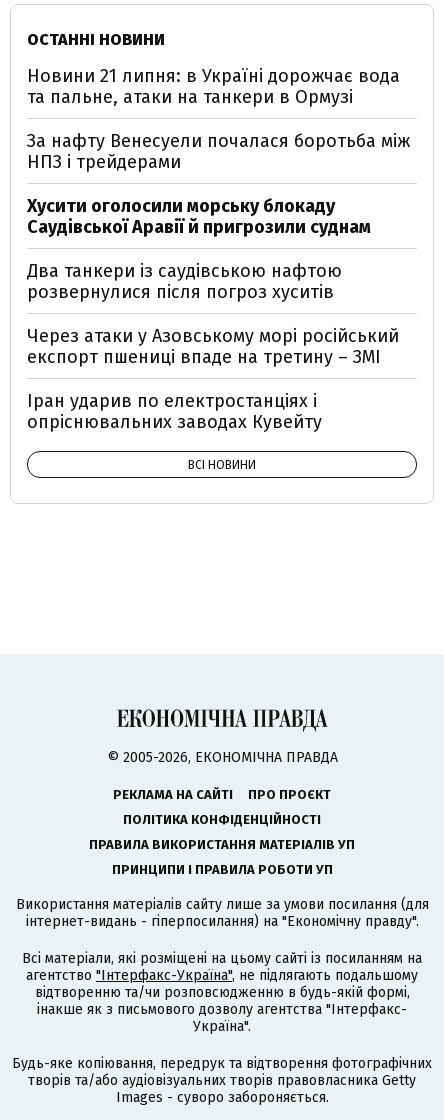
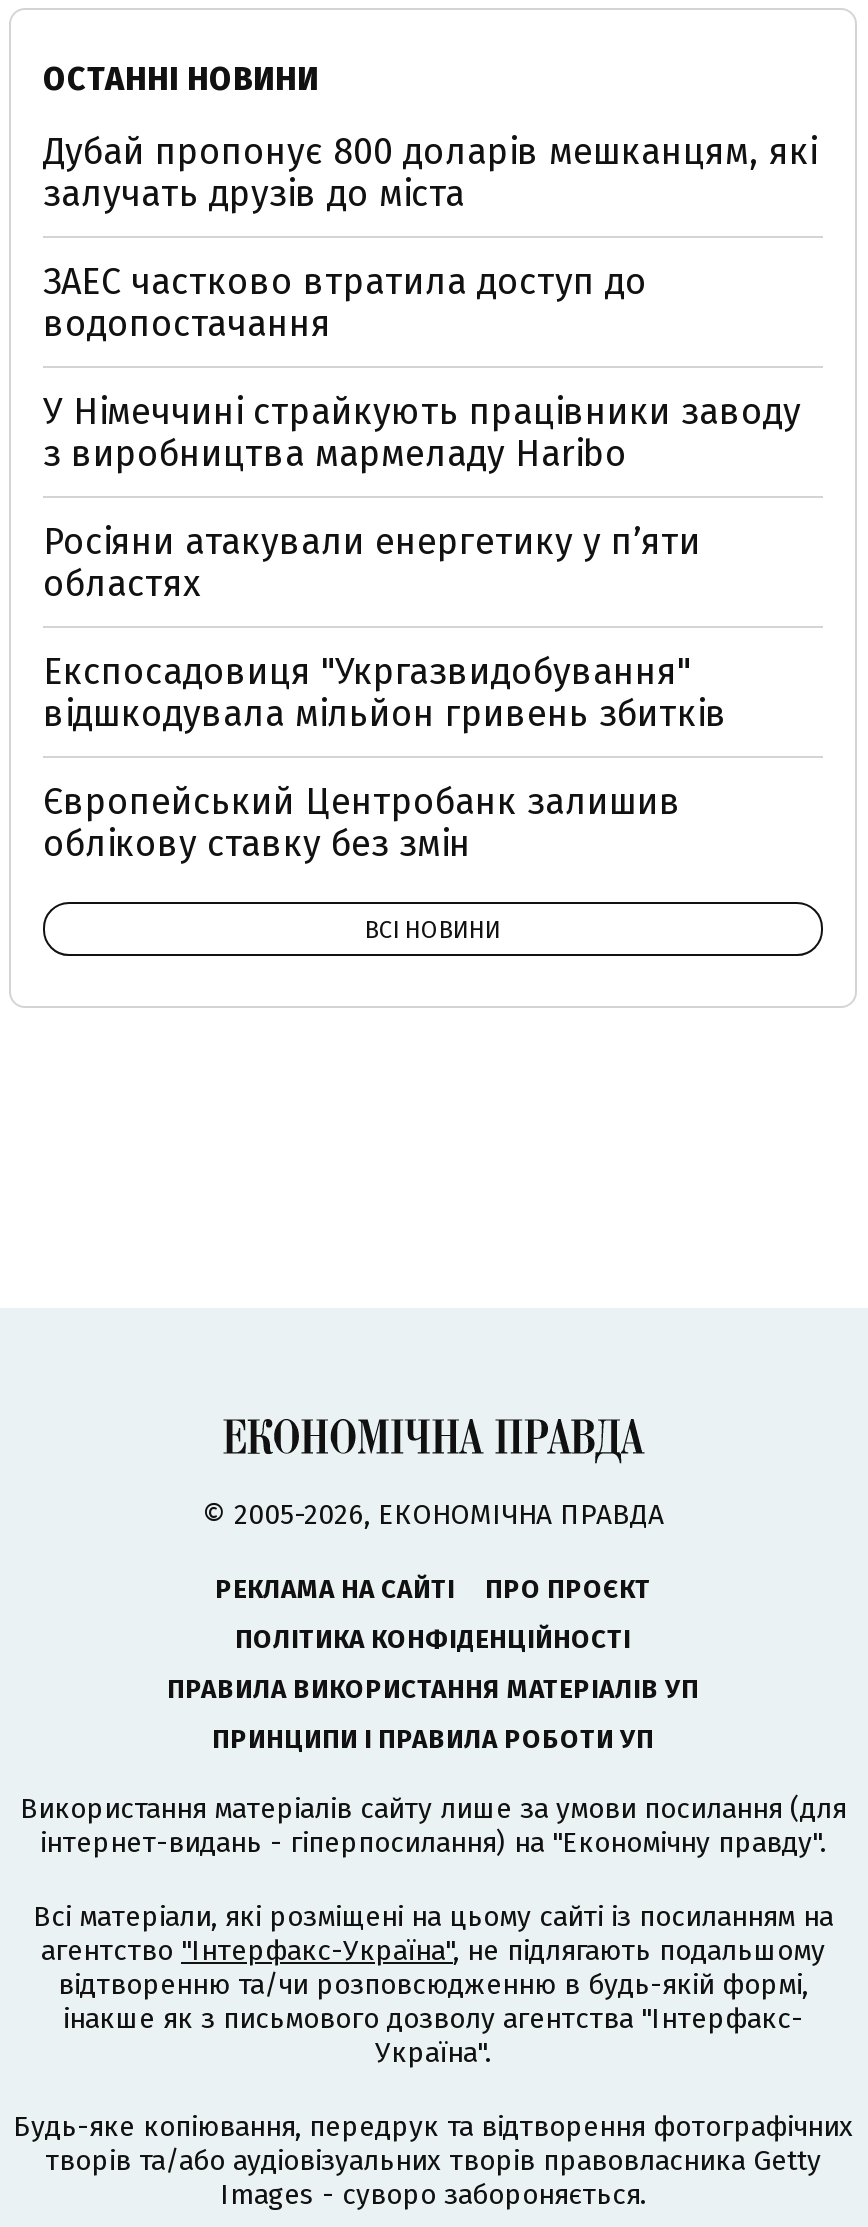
[27,65,400,108] Новини 21 липня: в Україні дорожчає вода | та пальне, атаки на танкери в Ормузі -> [43,130,817,216] Дубай пропонує 800 доларів мешканцям, які | залучать друзів до міста
[27,130,410,173] За нафту Венесуели почалася боротьба між | НПЗ і трейдерами -> [43,260,647,346] ЗАЕС частково втратила доступ до | водопостачання
[27,195,371,238] Хусити оголосили морську блокаду | Саудівської Аравії й пригрозили суднам -> [43,390,801,476] У Німеччині страйкують працівники заводу | з виробництва мармеладу Haribo
[27,260,342,303] Два танкери із саудівською нафтою | розвернулися після погроз хуситів -> [43,520,701,606] Росіяни атакували енергетику у пʼяти | областях
[27,325,399,368] Через атаки у Азовському морі російський | експорт пшениці впаде на третину – ЗМІ -> [43,650,727,736] Експосадовиця "Укргазвидобування" | відшкодувала мільйон гривень збитків
[27,390,322,433] Іран ударив по електростанціях і | опріснювальних заводах Кувейту -> [43,780,681,866] Європейський Центробанк залишив | облікову ставку без змін

